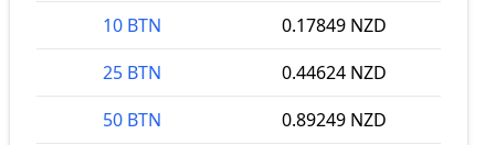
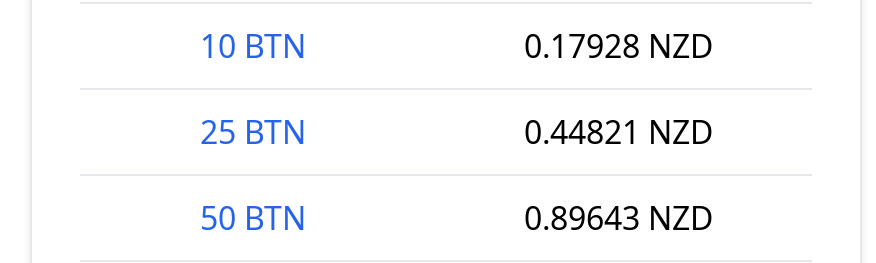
[282,13,387,37] 0.17849 NZD -> [524,23,714,67] 0.17928 NZD
[282,60,387,85] 0.44624 NZD -> [524,109,714,153] 0.44821 NZD
[282,108,387,132] 0.89249 NZD -> [524,195,714,239] 0.89643 NZD

